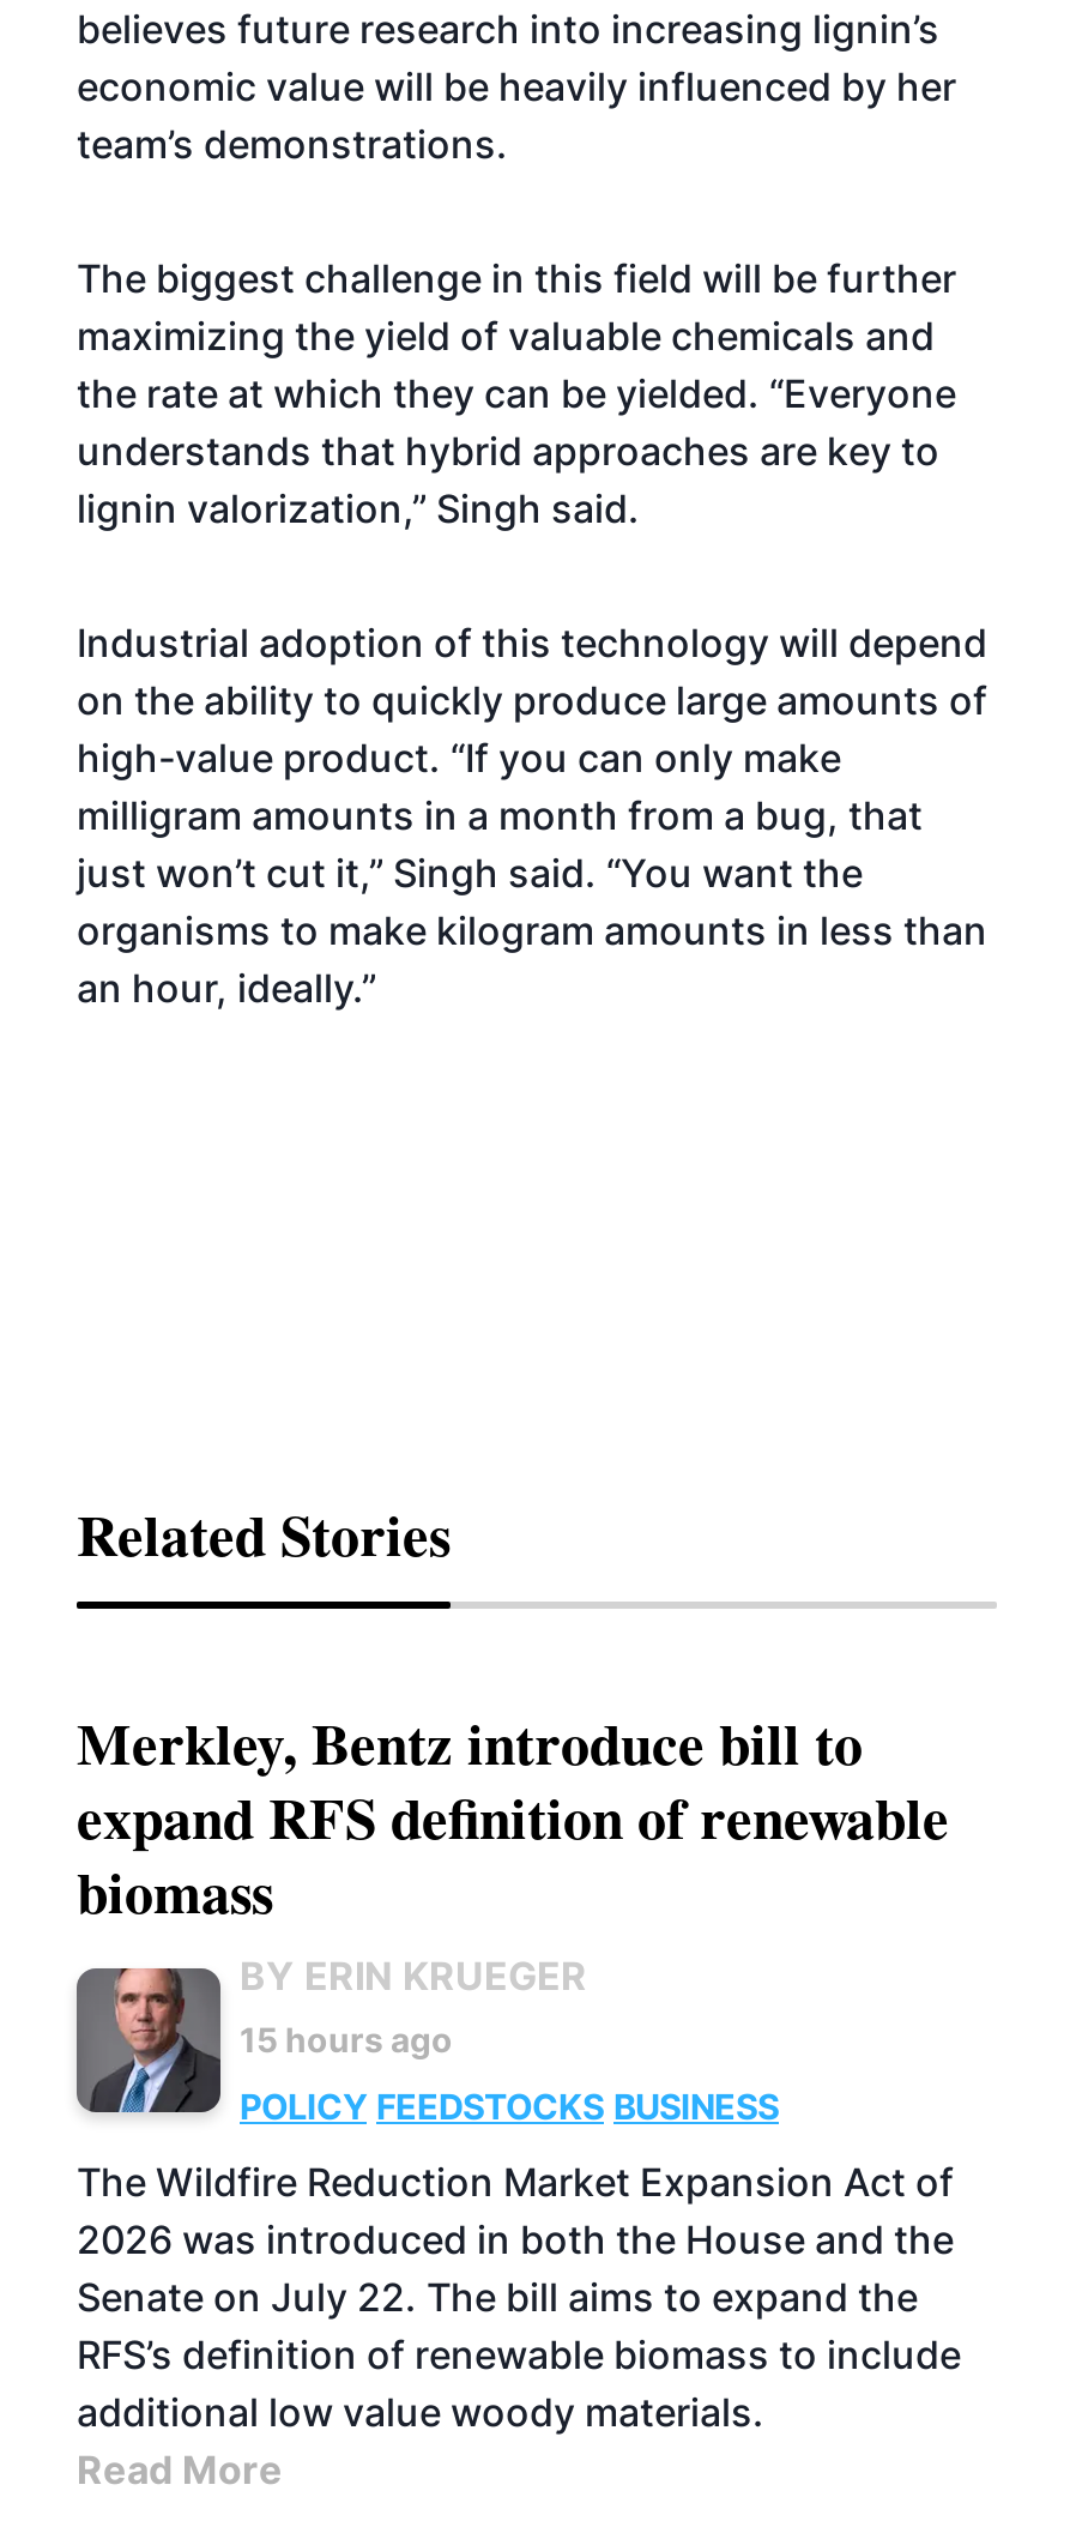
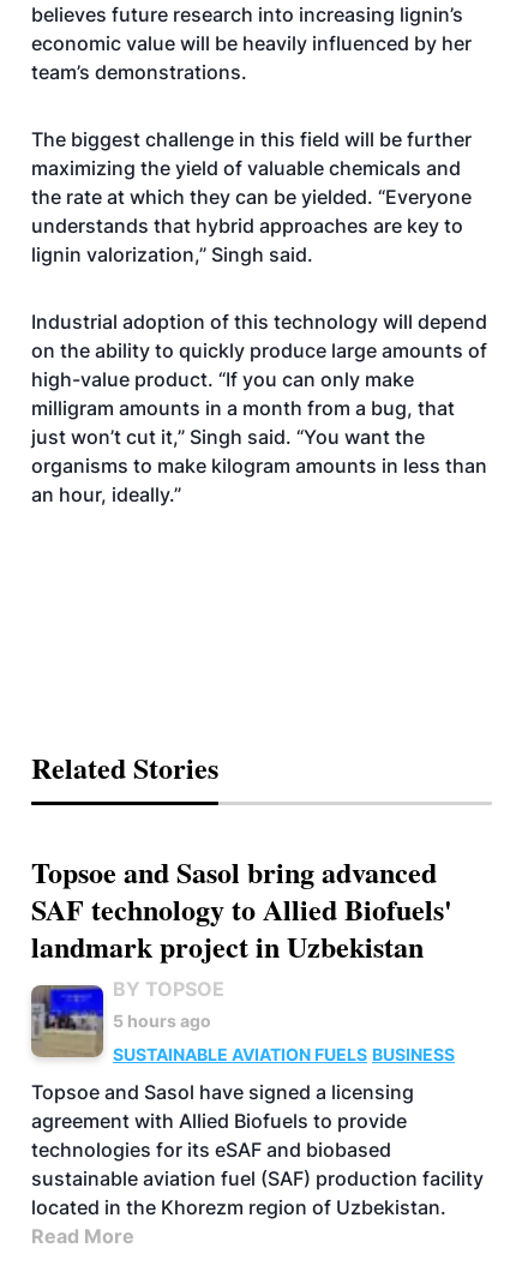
[77,1700,949,2115] [image] | Merkley, Bentz introduce bill to | expand RFS definition of renewable | biomass | BY ERIN KRUEGER | 15 hours ago -> [31,851,452,1058] [image] | Topsoe and Sasol bring advanced | SAF technology to Allied Biofuels' | landmark project in Uzbekistan | BY TOPSOE | 5 hours ago
[240,2086,779,2127] POLICY FEEDSTOCKS BUSINESS -> [113,1044,455,1064] SUSTAINABLE AVIATION FUELS BUSINESS
[77,2158,961,2436] The Wildfire Reduction Market Expansion Act of | 2026 was introduced in both the House and the | Senate on July 22. The bill aims to expand the | RFS’s definition of renewable biomass to include | additional low value woody materials. -> [31,1080,484,1219] Topsoe and Sasol have signed a licensing | agreement with Allied Biofuels to provide | technologies for its eSAF and biobased | sustainable aviation fuel (SAF) production facility | located in the Khorezm region of Uzbekistan.

